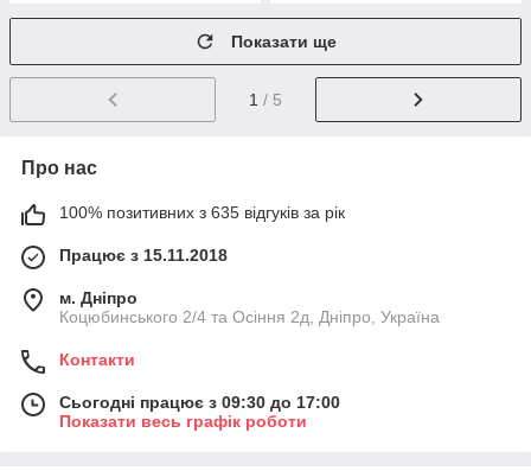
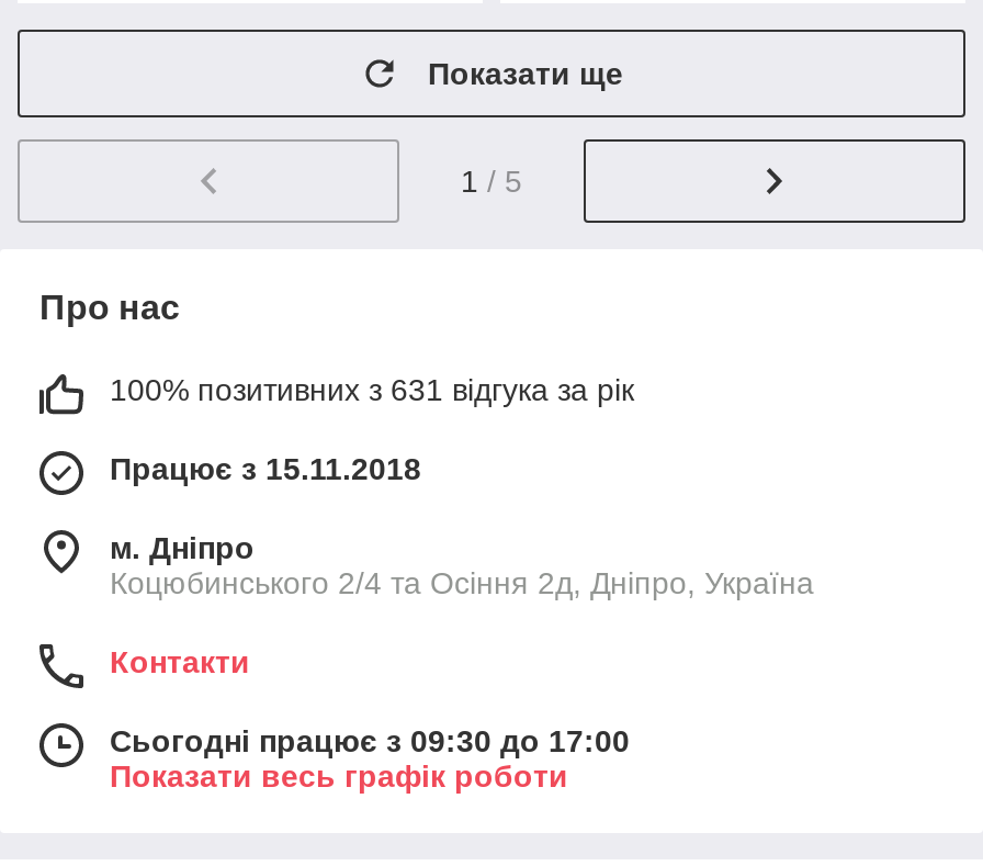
[59,203,345,222] 100% позитивних з 635 відгуків за рік -> [110,372,634,407] 100% позитивних з 631 відгука за рік

